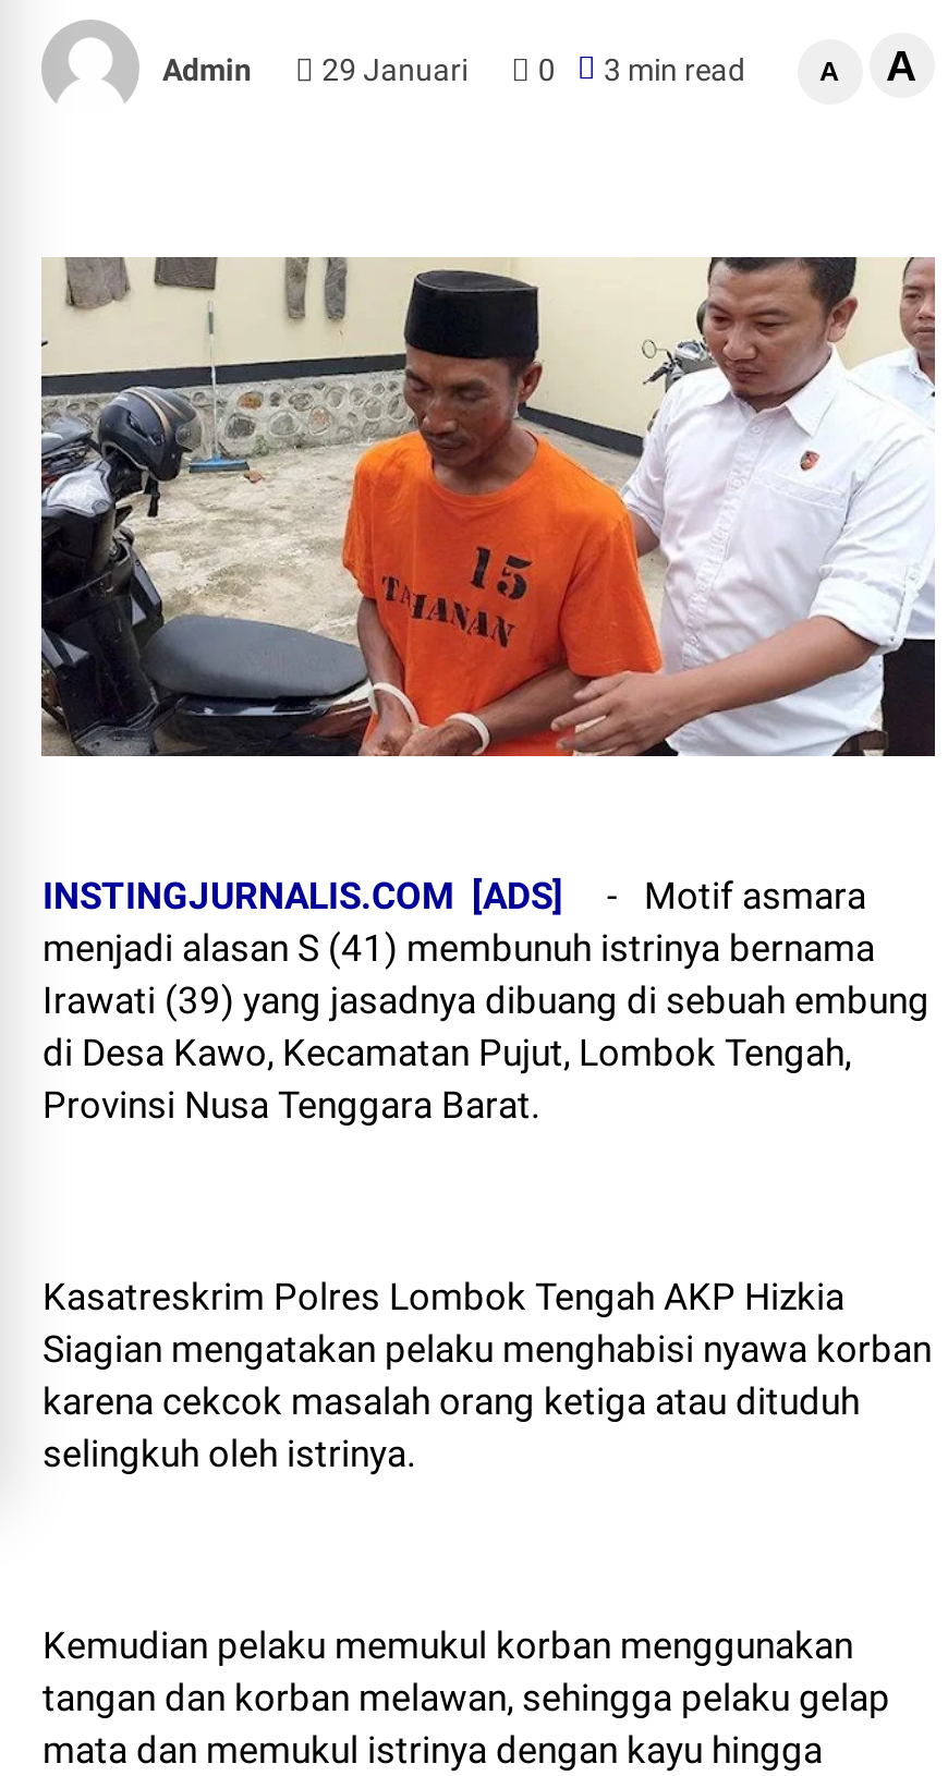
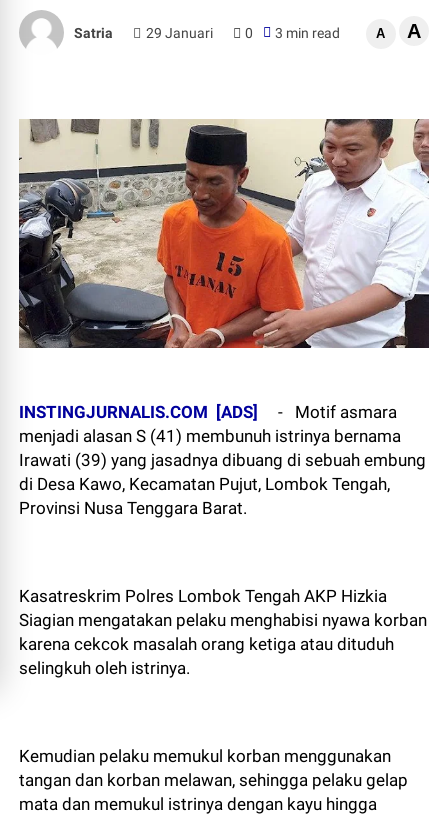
[162,51,252,86] Admin -> [74,24,113,40] Satria

